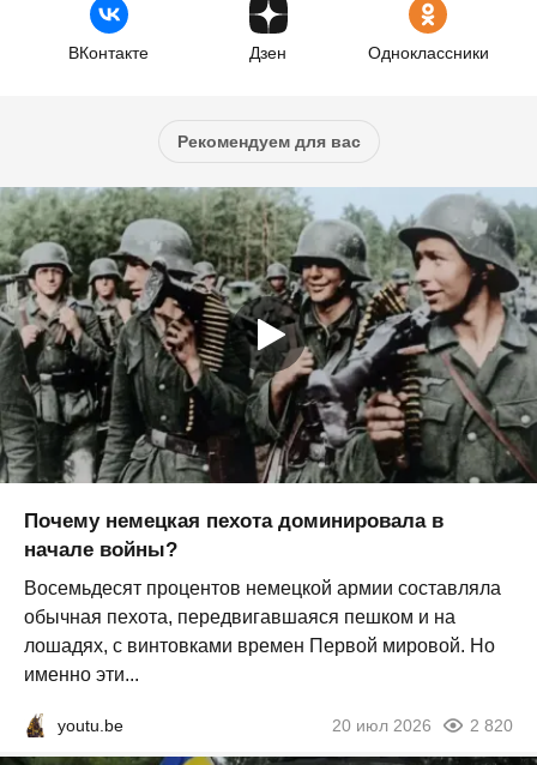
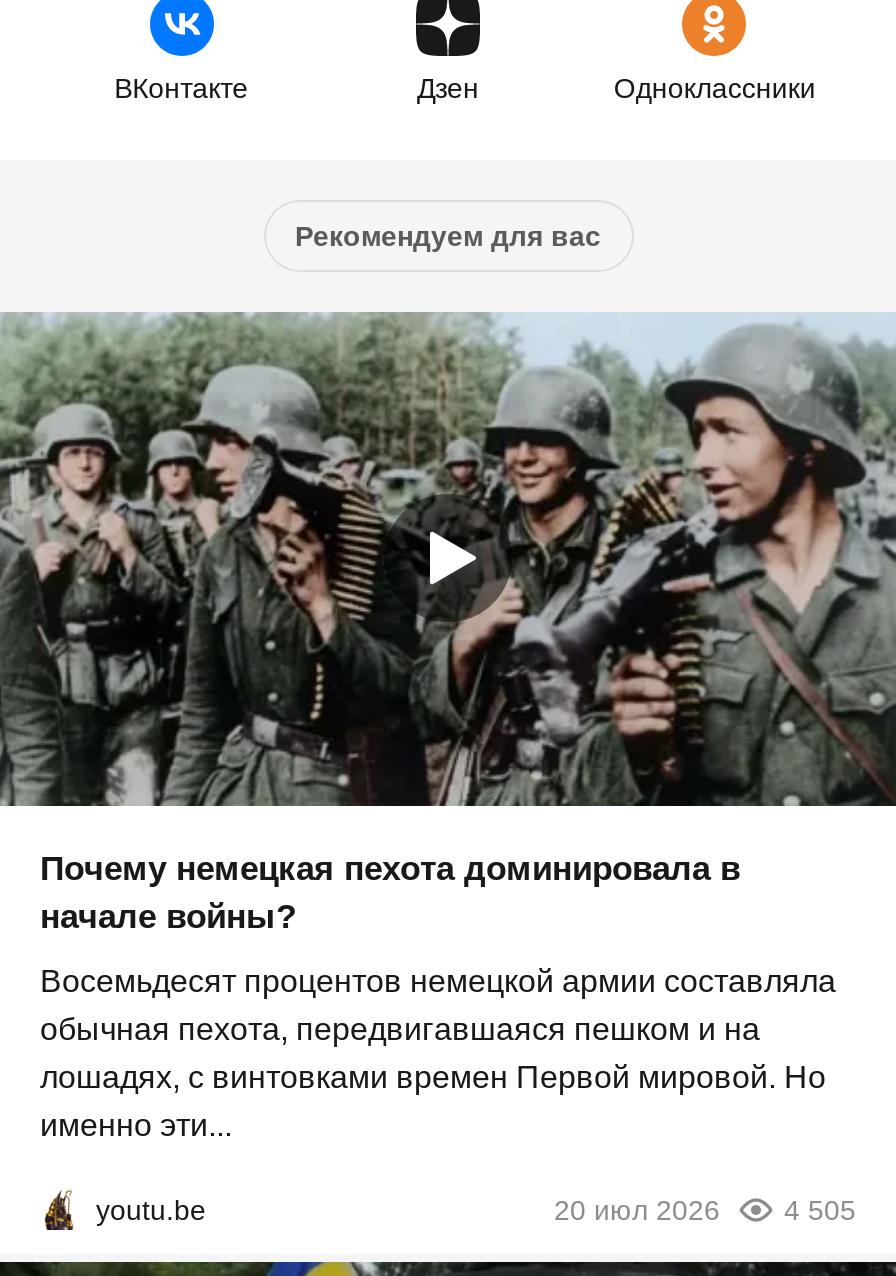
[332,715,513,734] 20 июл 2026 2 820 -> [554,1193,856,1225] 20 июл 2026 4 505

